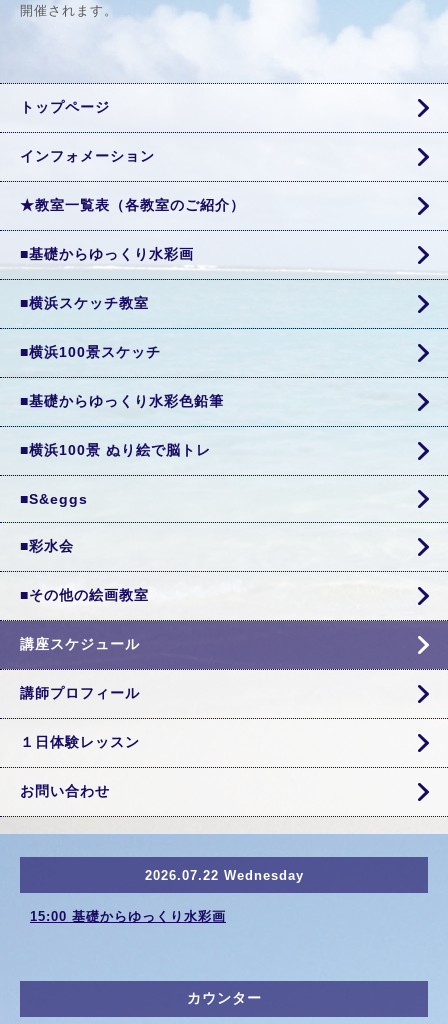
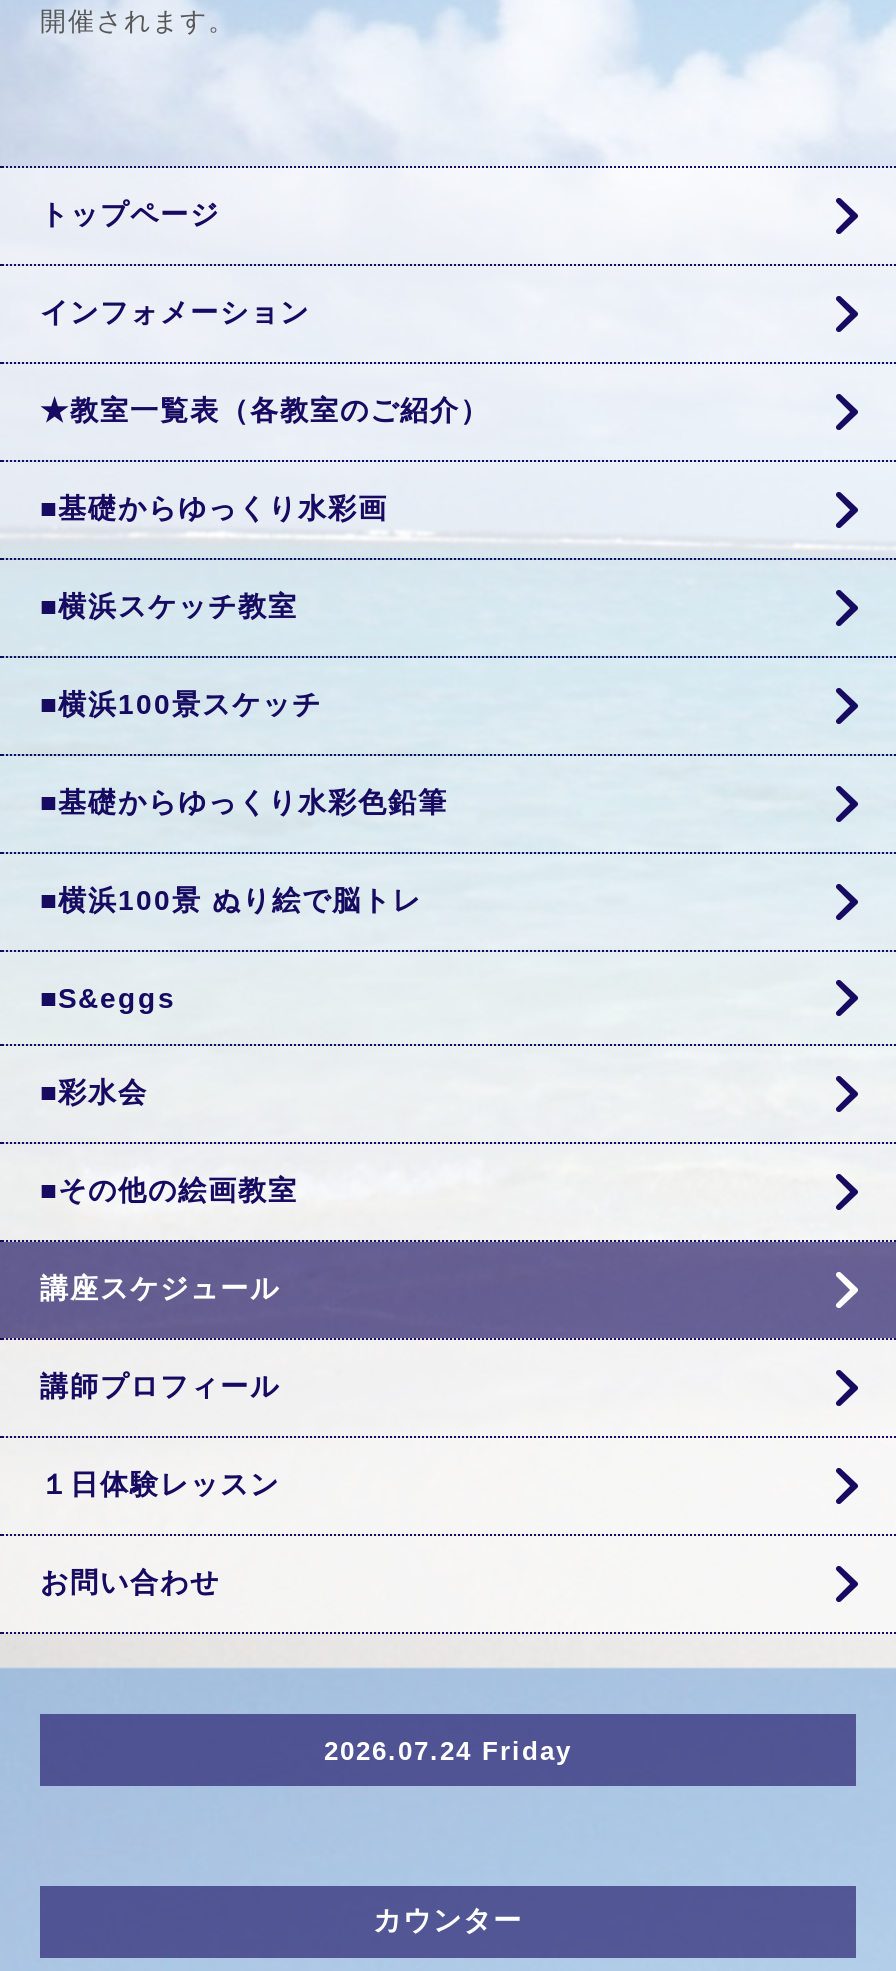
[30,867,303,924] 2026.07.22 Wednesday | 15:00 基礎からゆっくり水彩画 -> [324,1735,572,1765] 2026.07.24 Friday

